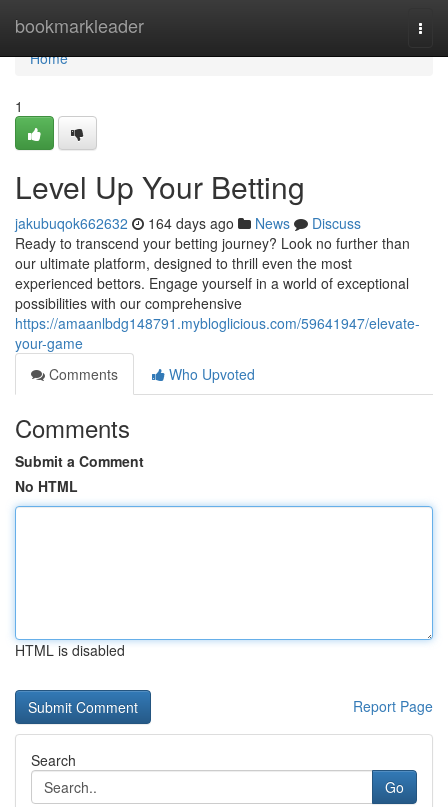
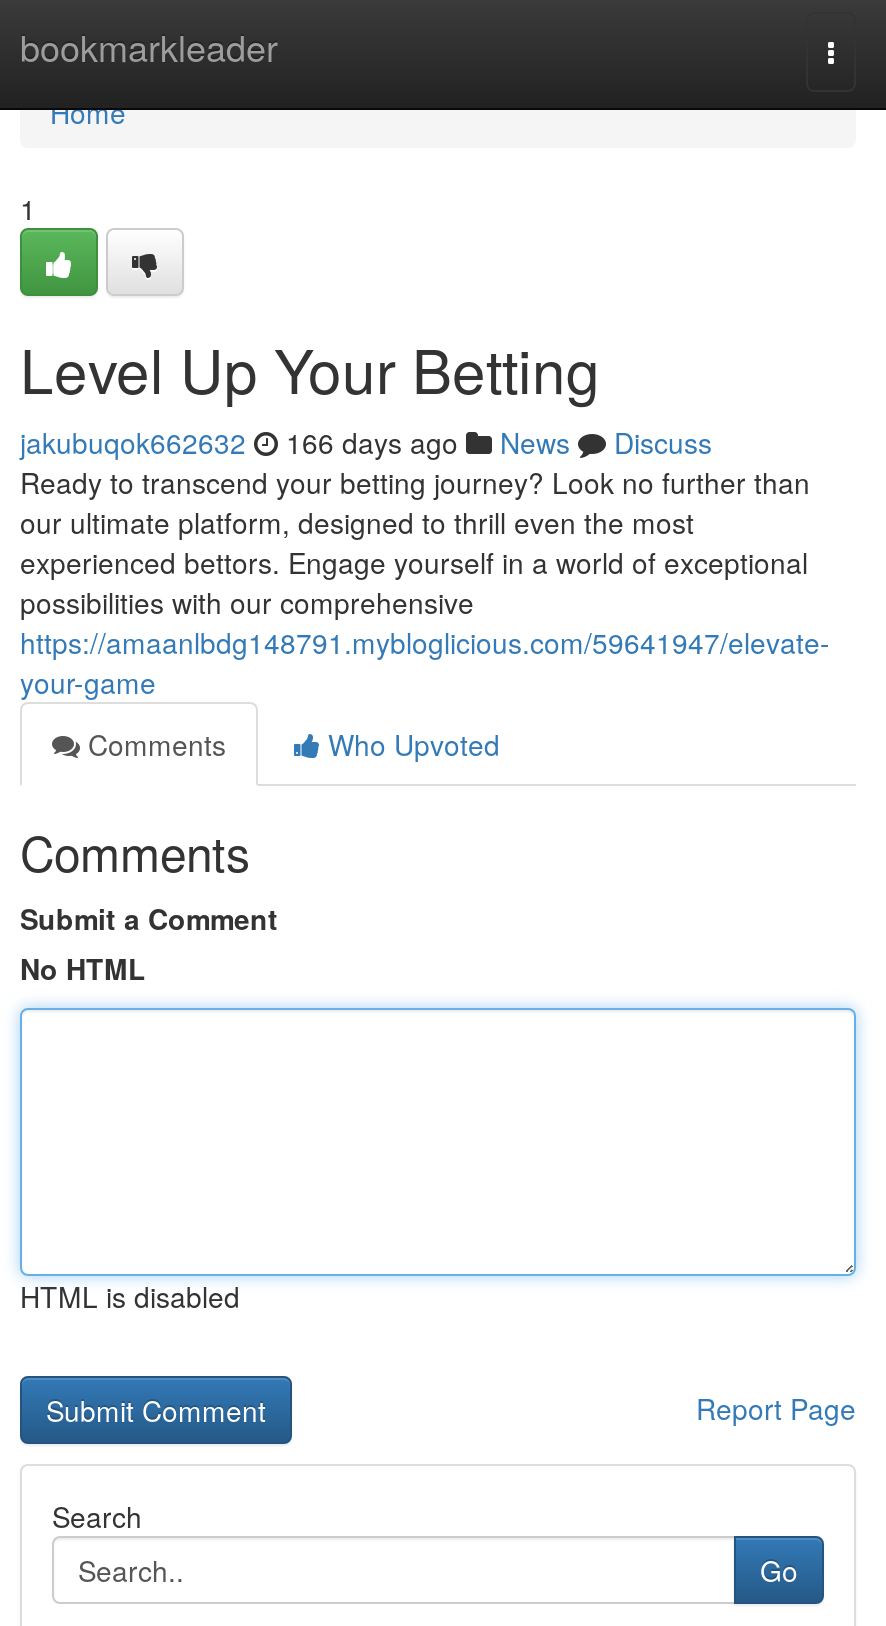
[15,213,361,233] jakubuqok662632 164 days ago News Discuss -> [20,422,712,462] jakubuqok662632 166 days ago News Discuss

